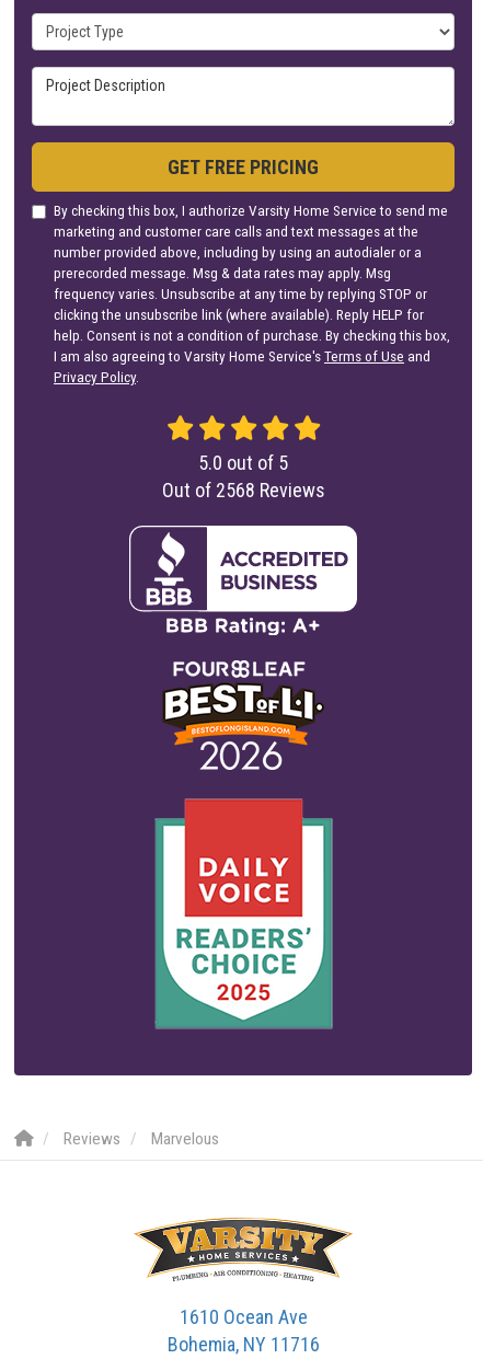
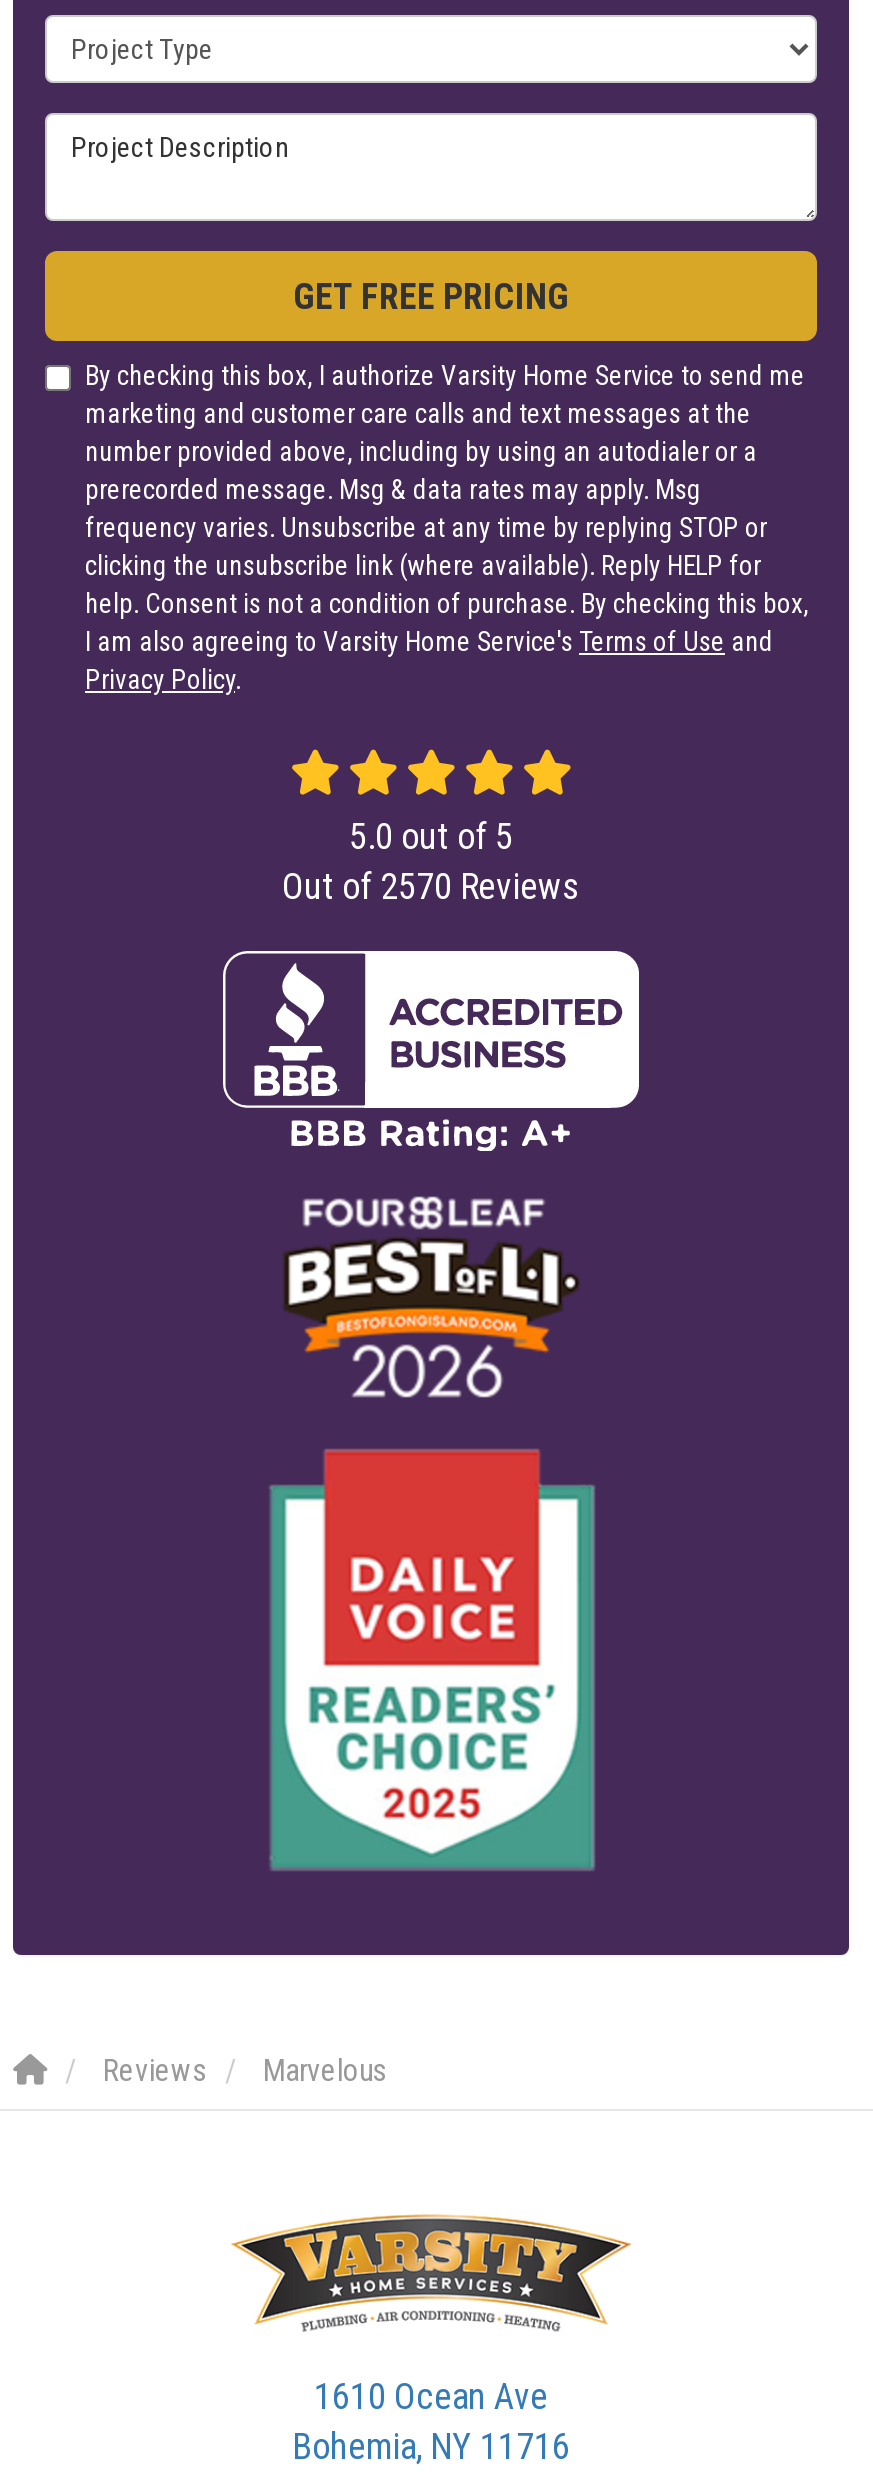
[162,478,325,501] Out of 2568 Reviews -> [282,865,580,907] Out of 2570 Reviews

